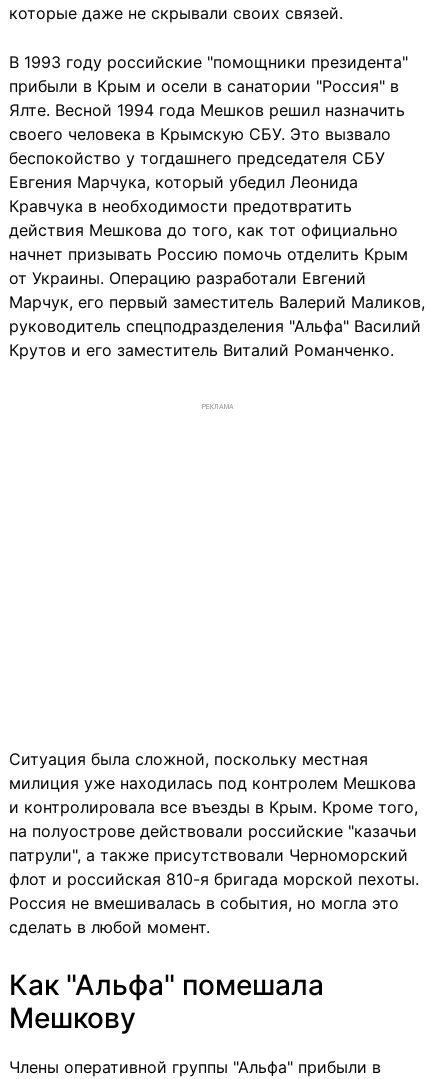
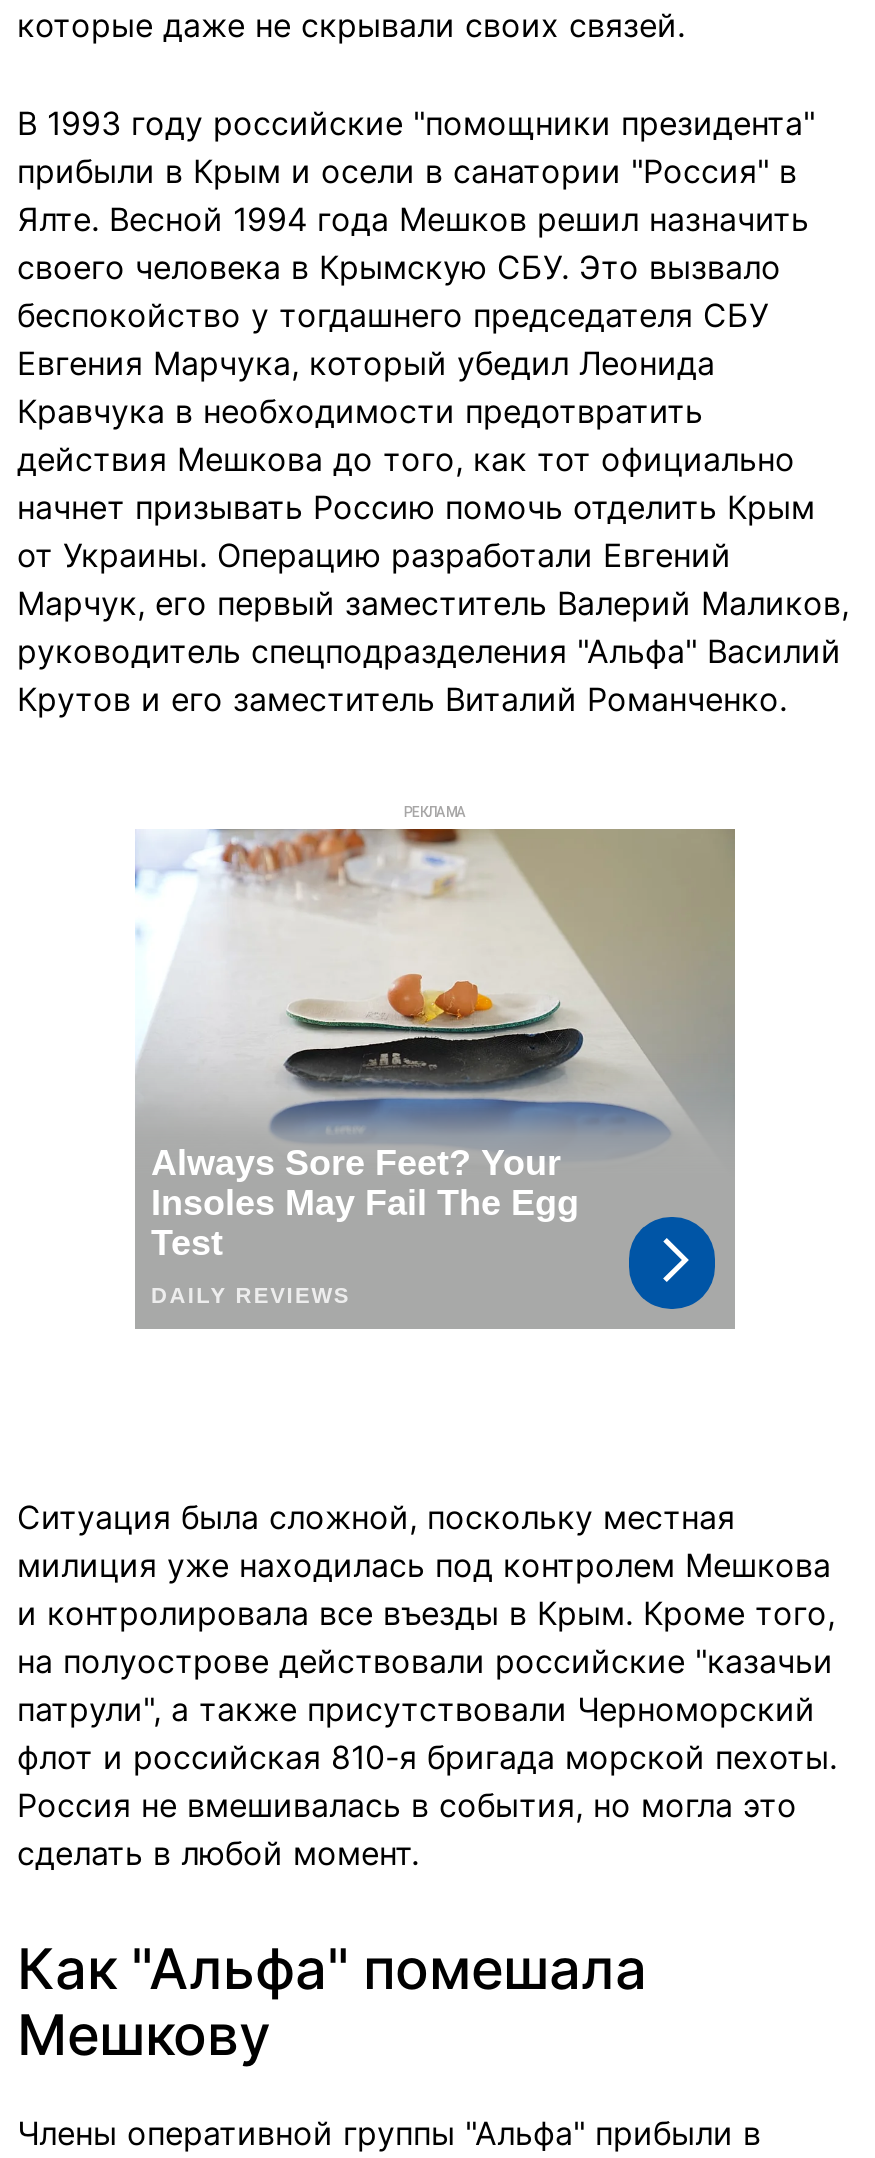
none -> [133,826,737,1330] [image]

